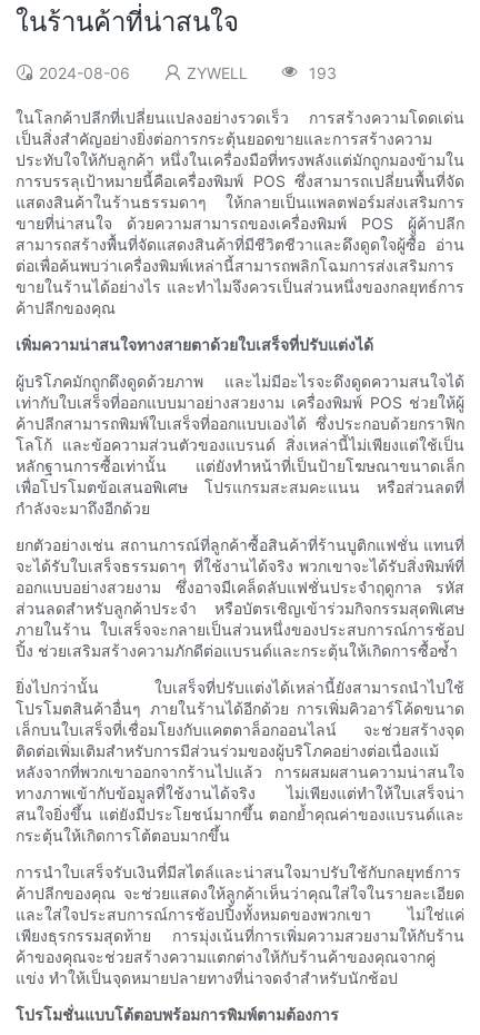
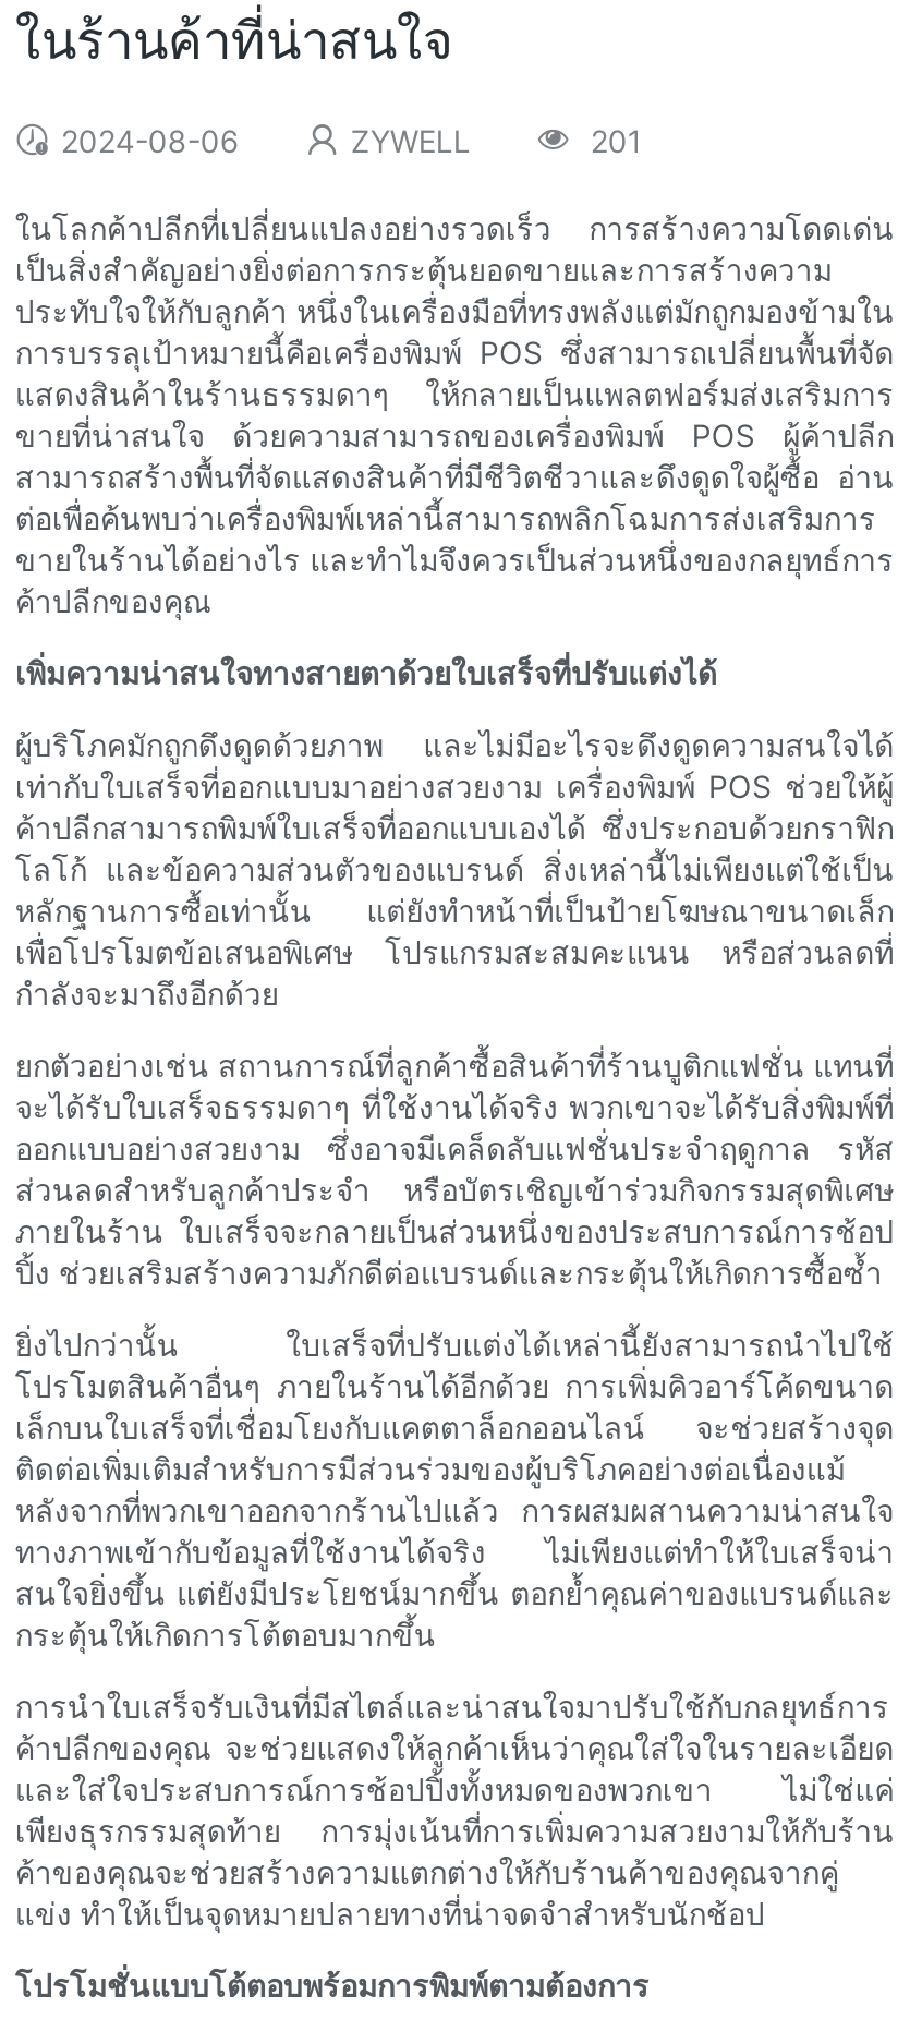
[309,64,337,83] 193 -> [590,123,643,160] 201

